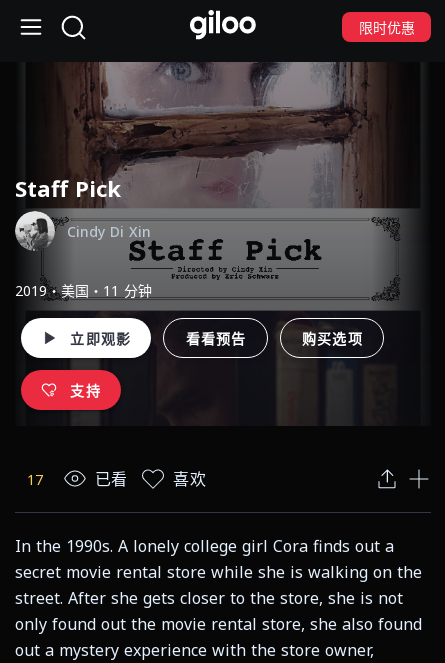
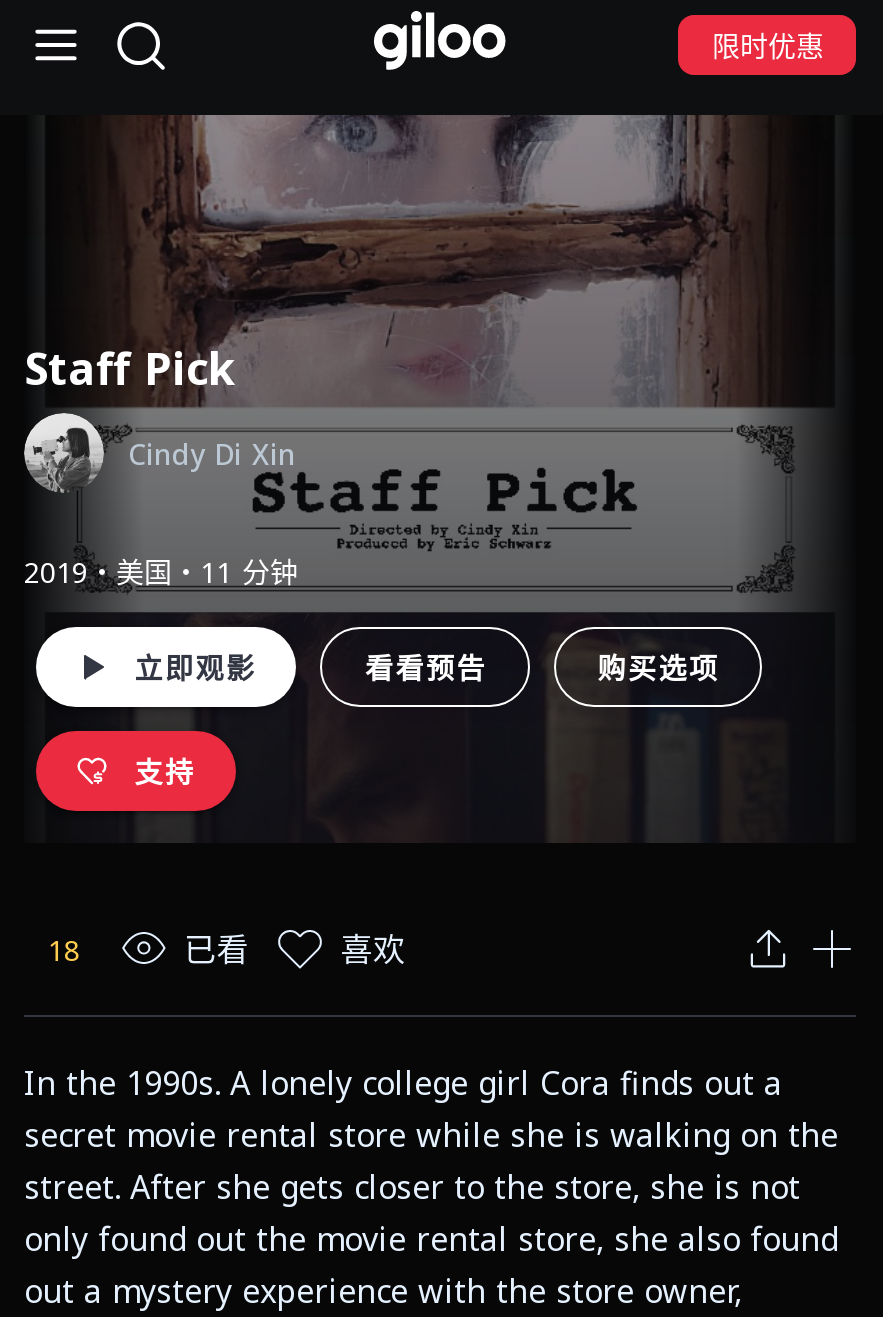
[27,469,43,488] 17 -> [47,930,80,968] 18

